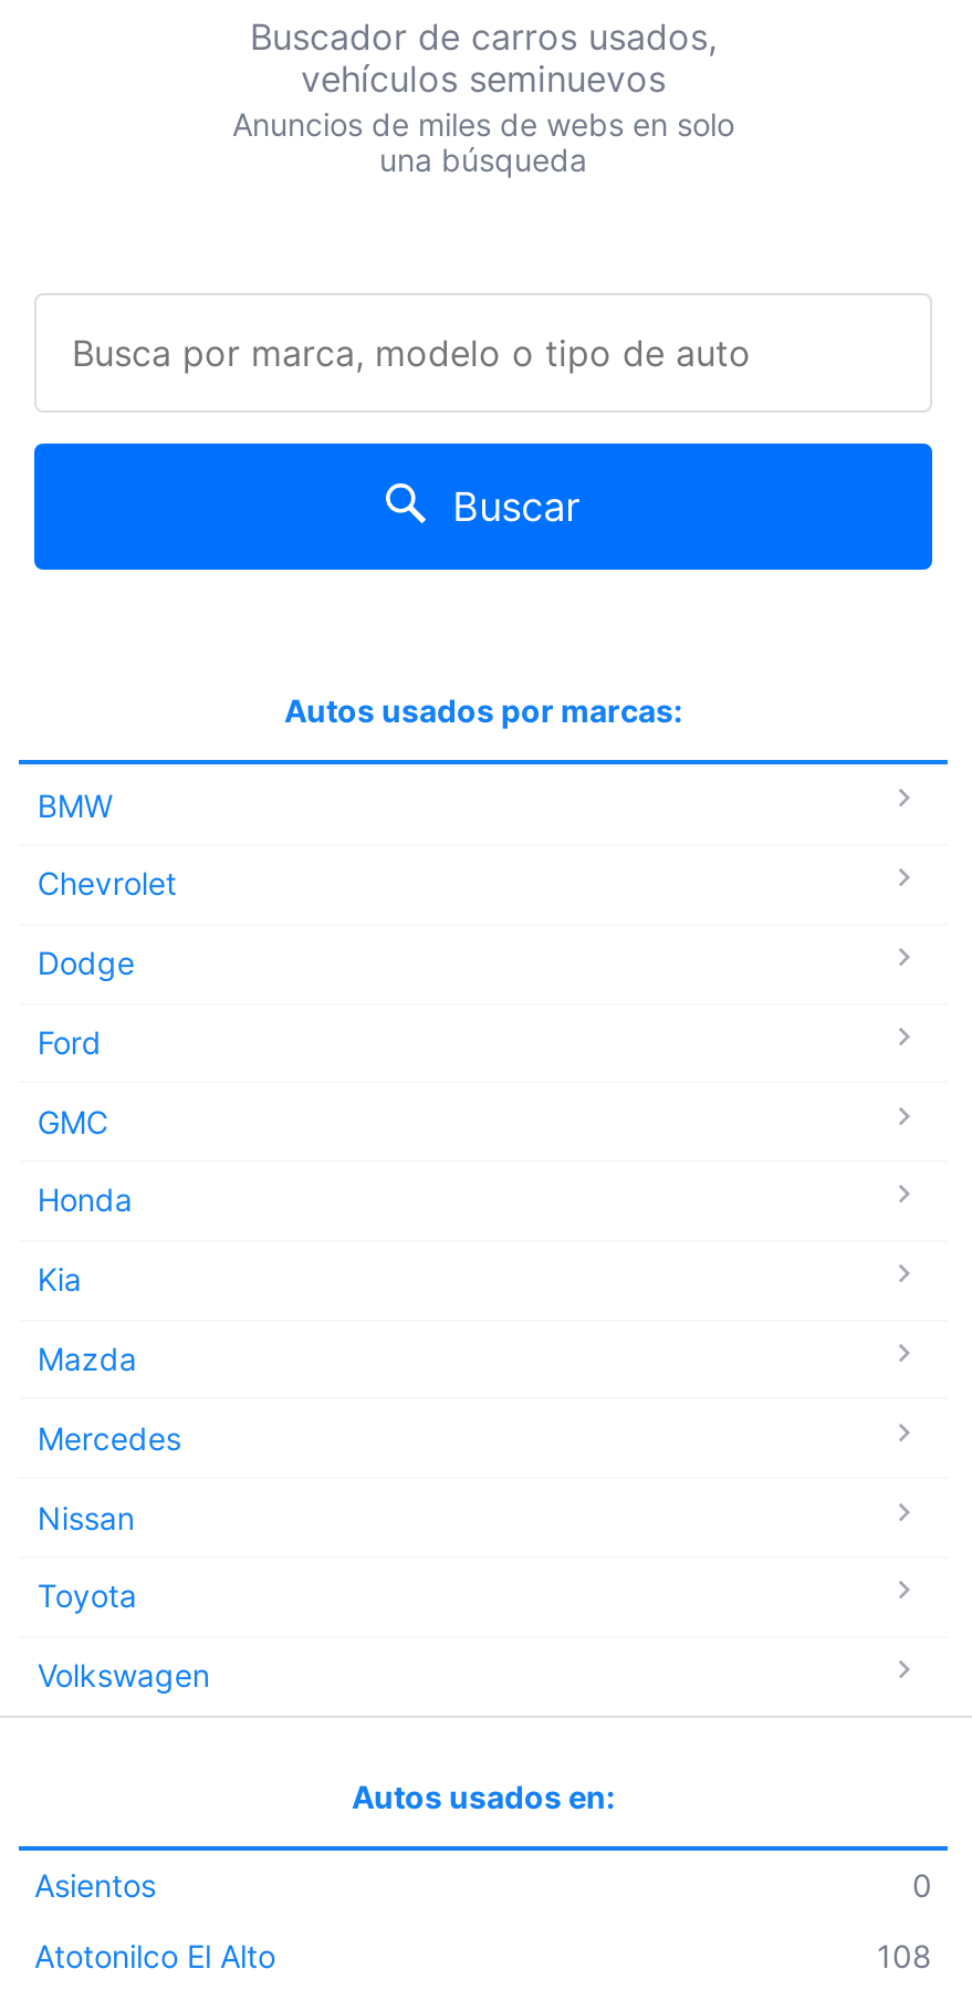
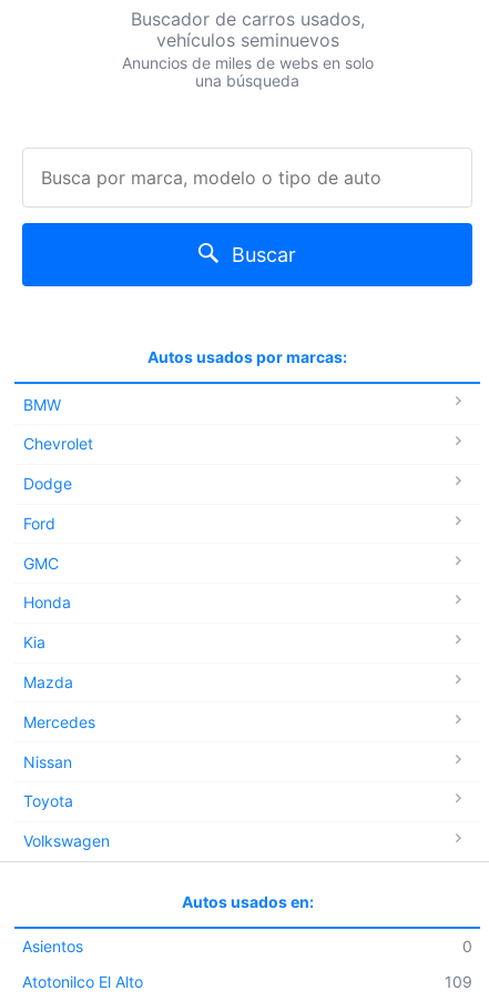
[877,1936,932,1974] 108 -> [445,972,472,991] 109

